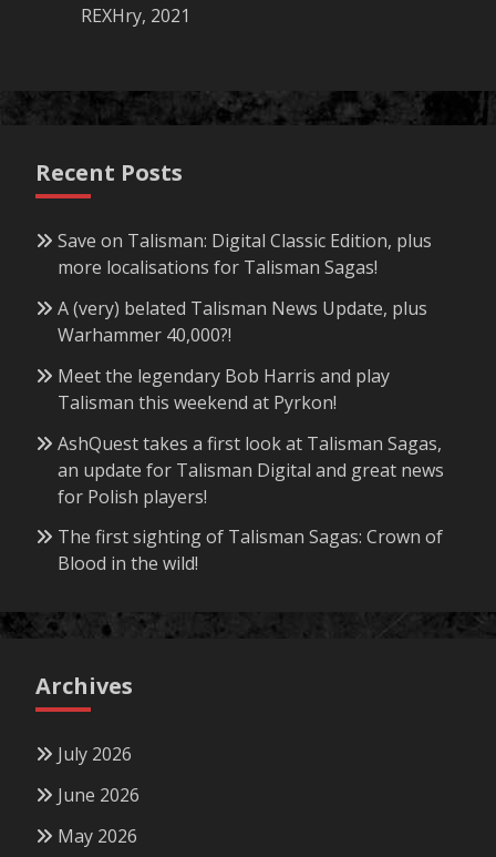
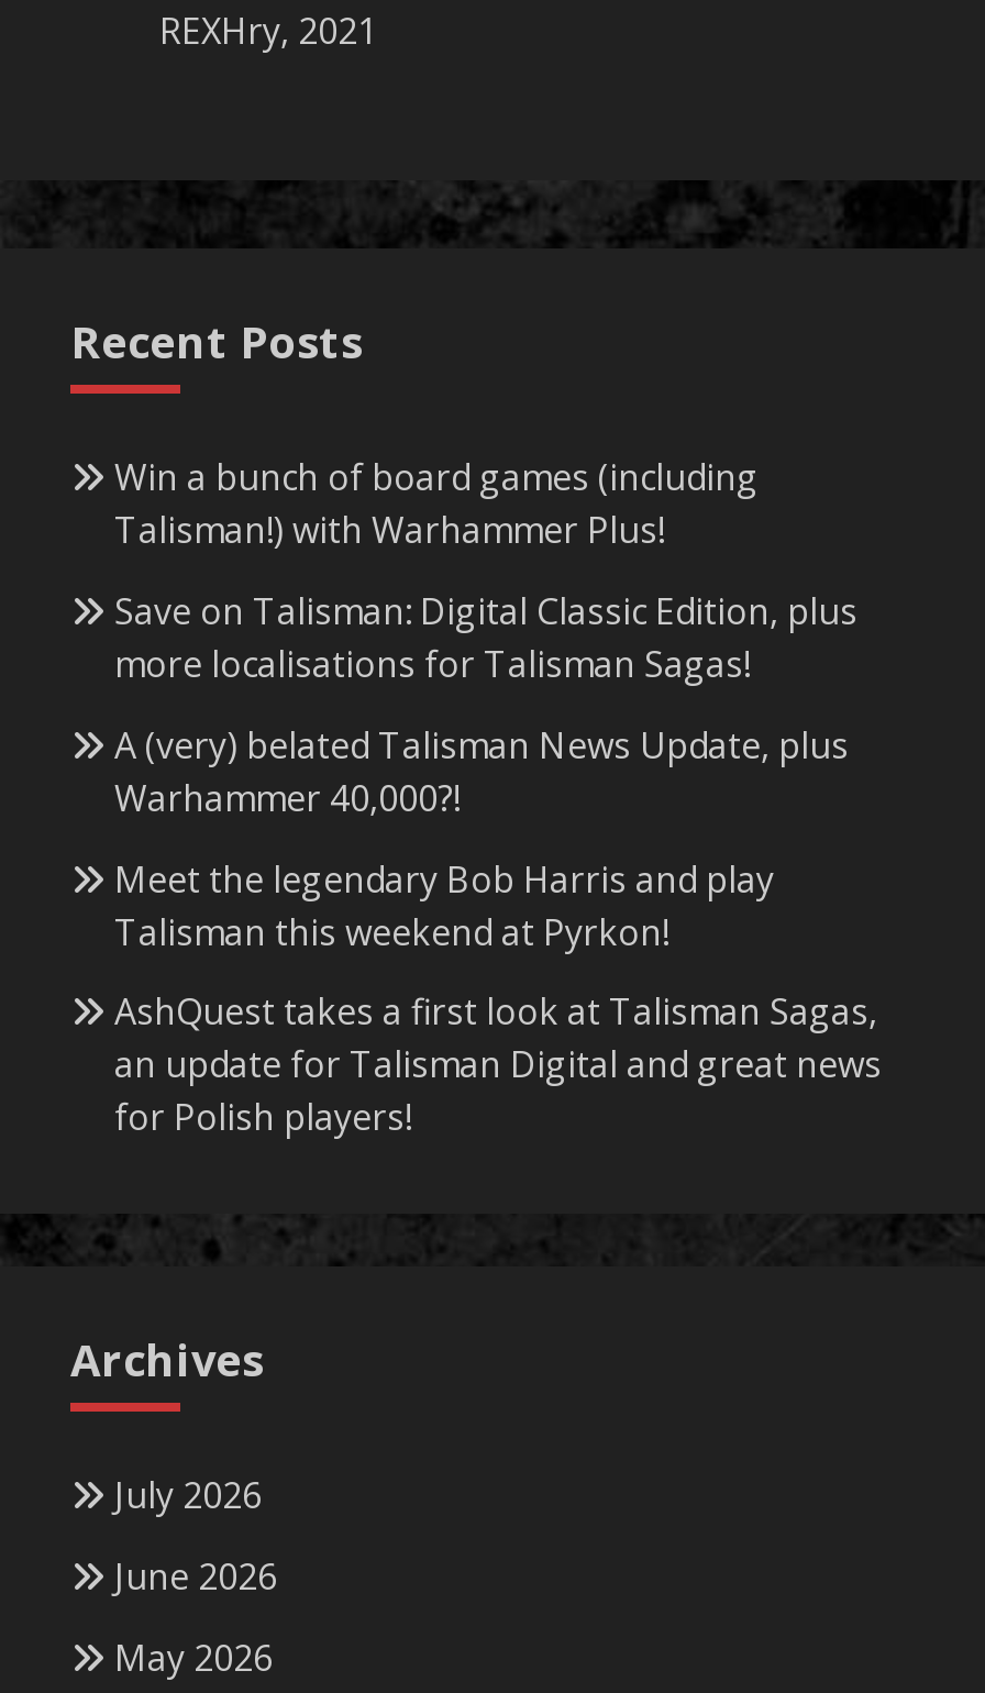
none -> [114,453,759,555] Win a bunch of board games (including | Talisman!) with Warhammer Plus!
moved [58,229,444,508] -> [114,587,882,1142]: Save on Talisman: Digital Classic Edition, plus | more localisations for Talisman Sagas! | A (very) belated Talisman News Update, plus | ... | an update for Talisman Digital and great news | for Polish players!
[58,525,443,576] The first sighting of Talisman Sagas: Crown of | Blood in the wild! -> none

